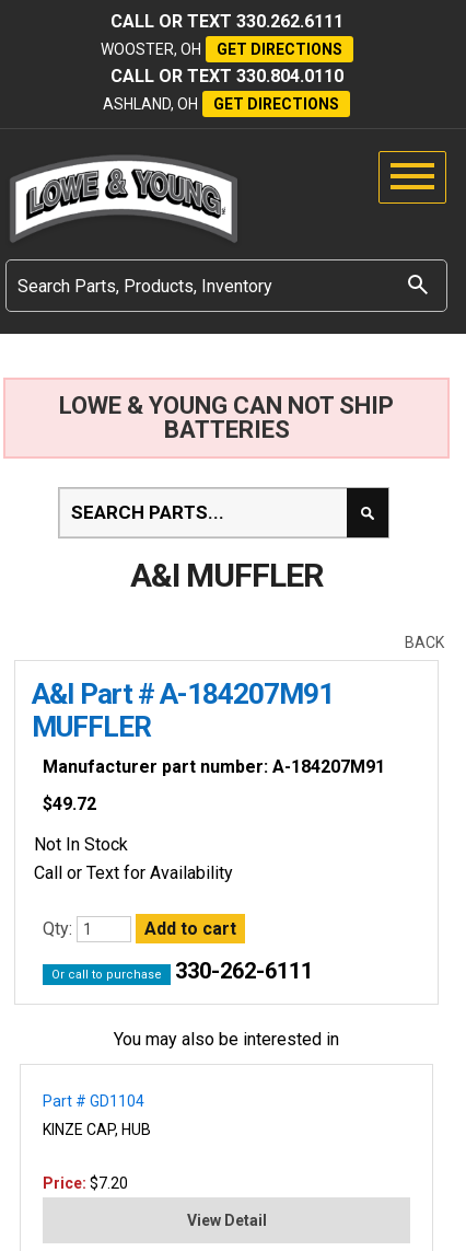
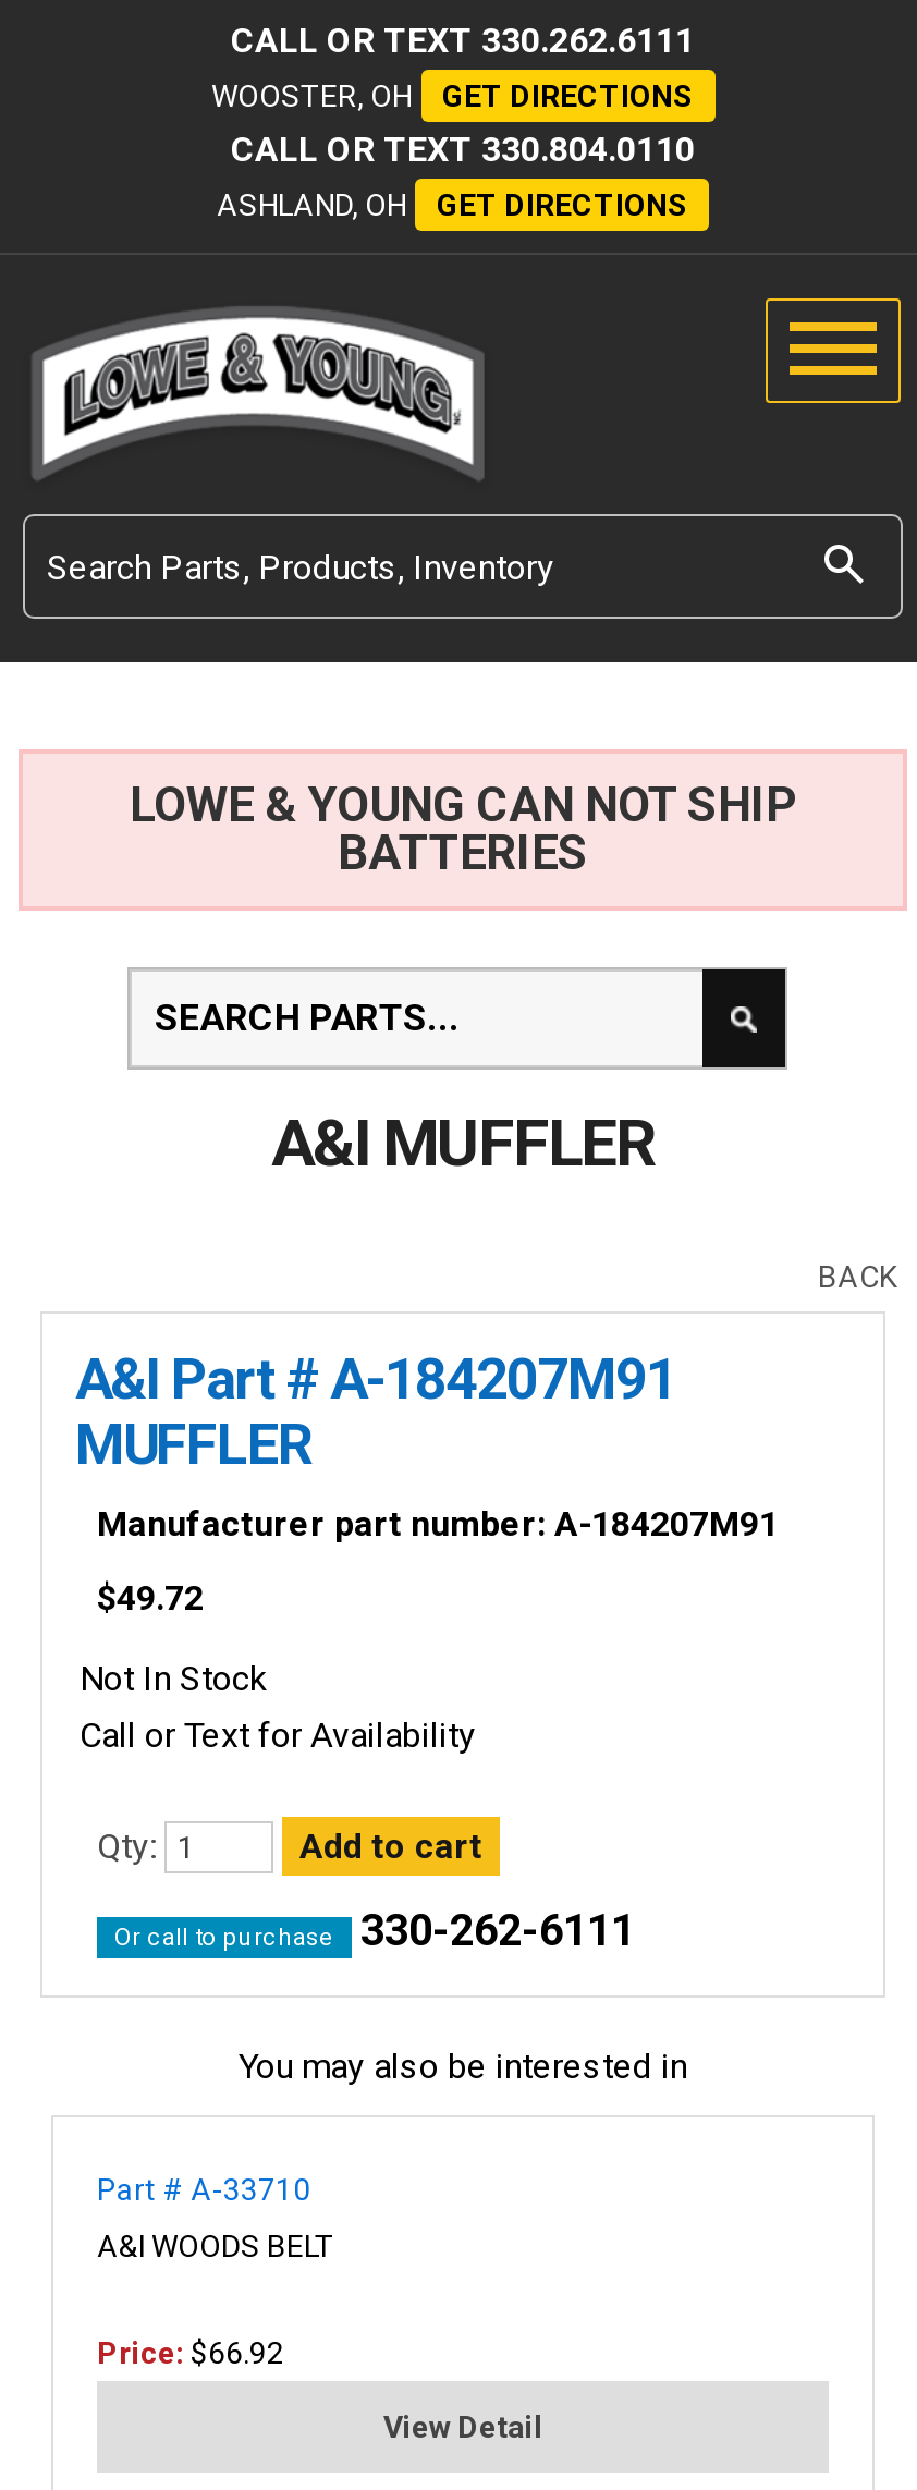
[43,1092,144,1110] Part # GD1104 -> [97,2172,310,2207] Part # A-33710
[43,1121,151,1138] KINZE CAP, HUB -> [97,2229,334,2263] A&I WOODS BELT
[43,1174,128,1192] Price: $7.20 -> [97,2335,284,2370] Price: $66.92

